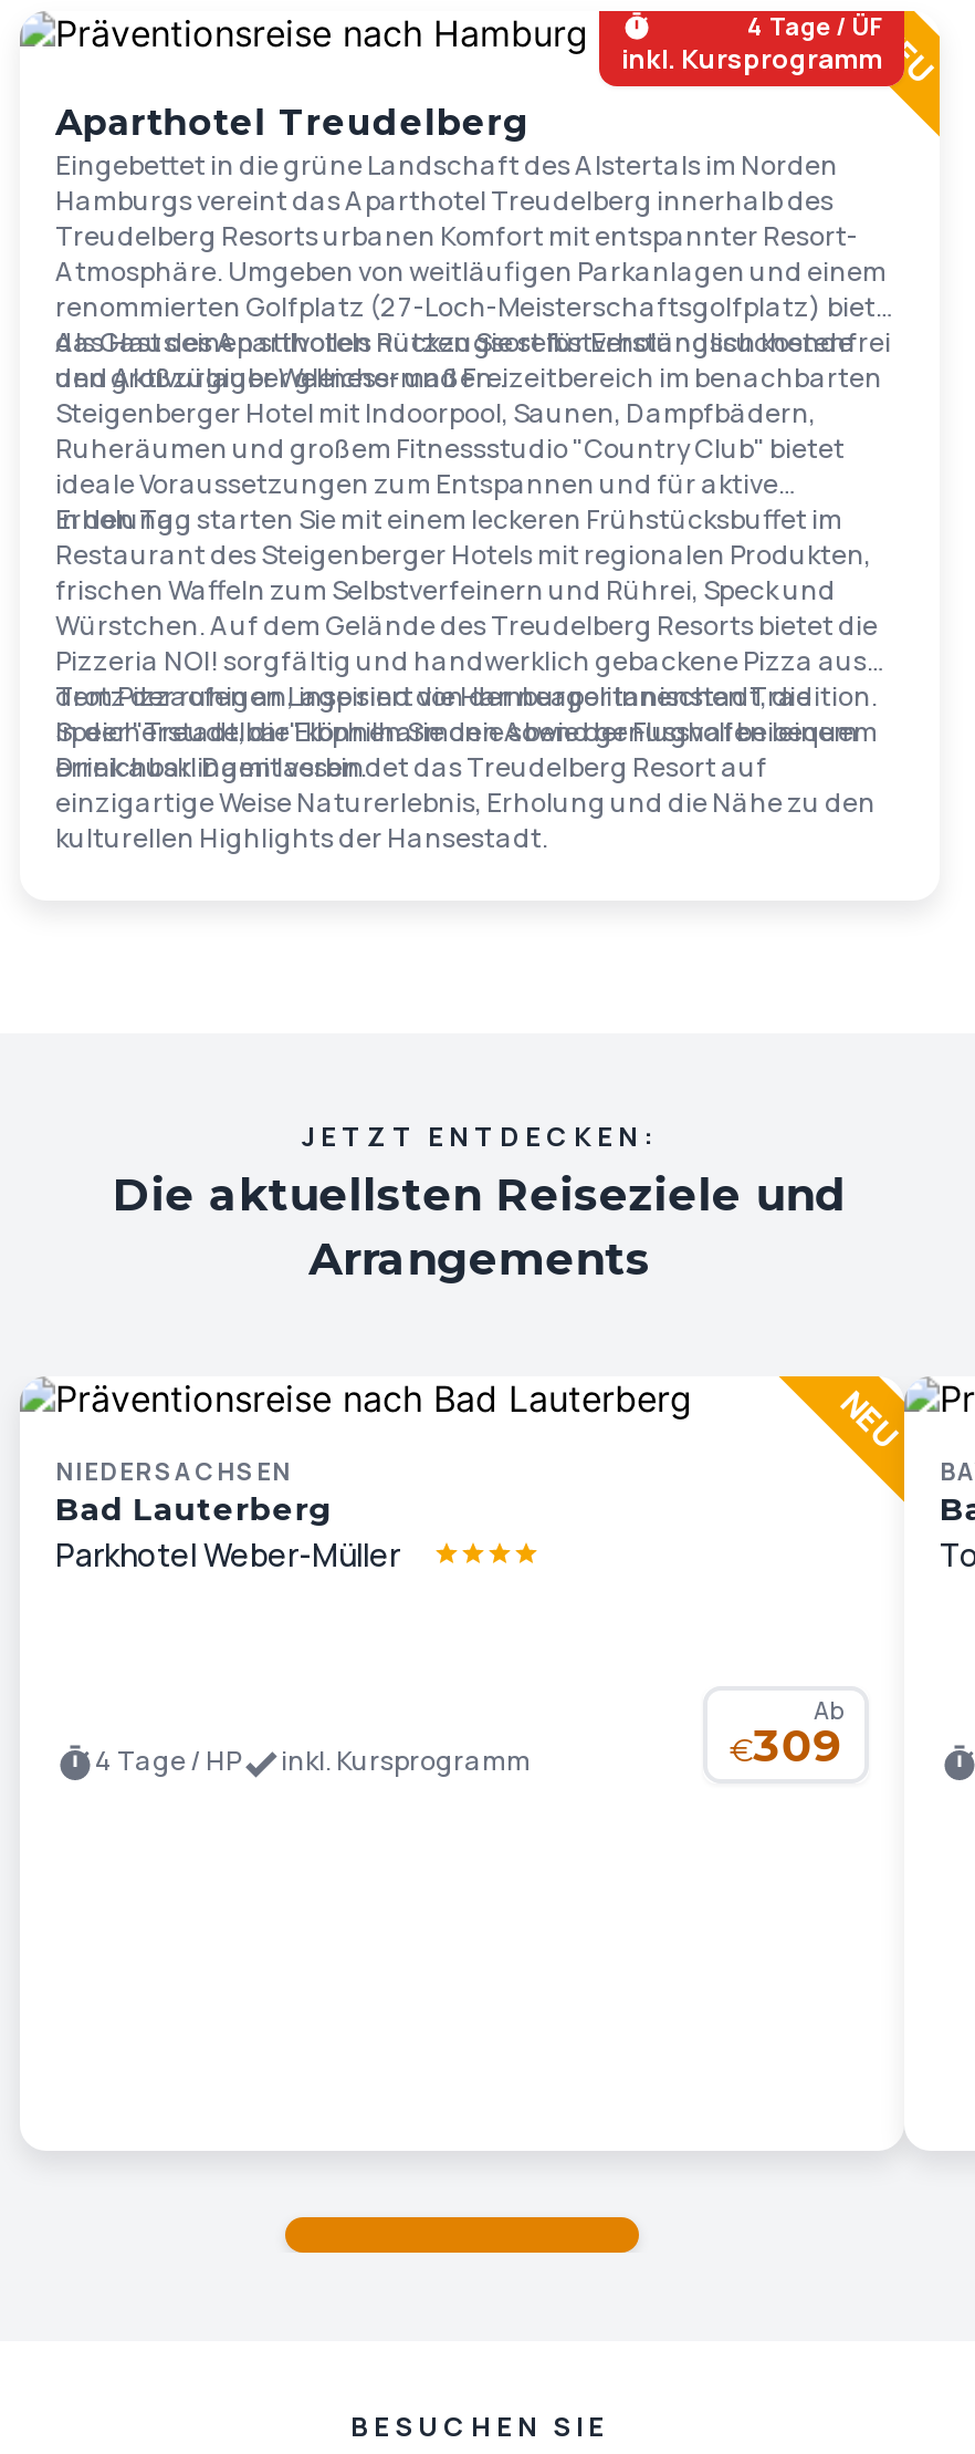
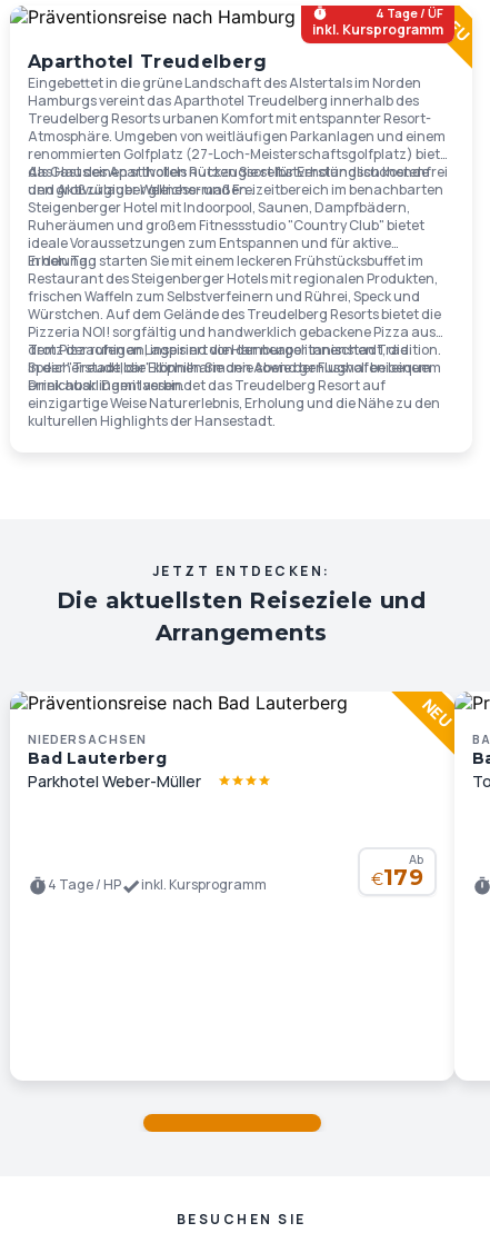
[729,1719,842,1772] €309 -> [371,864,423,891] €179

